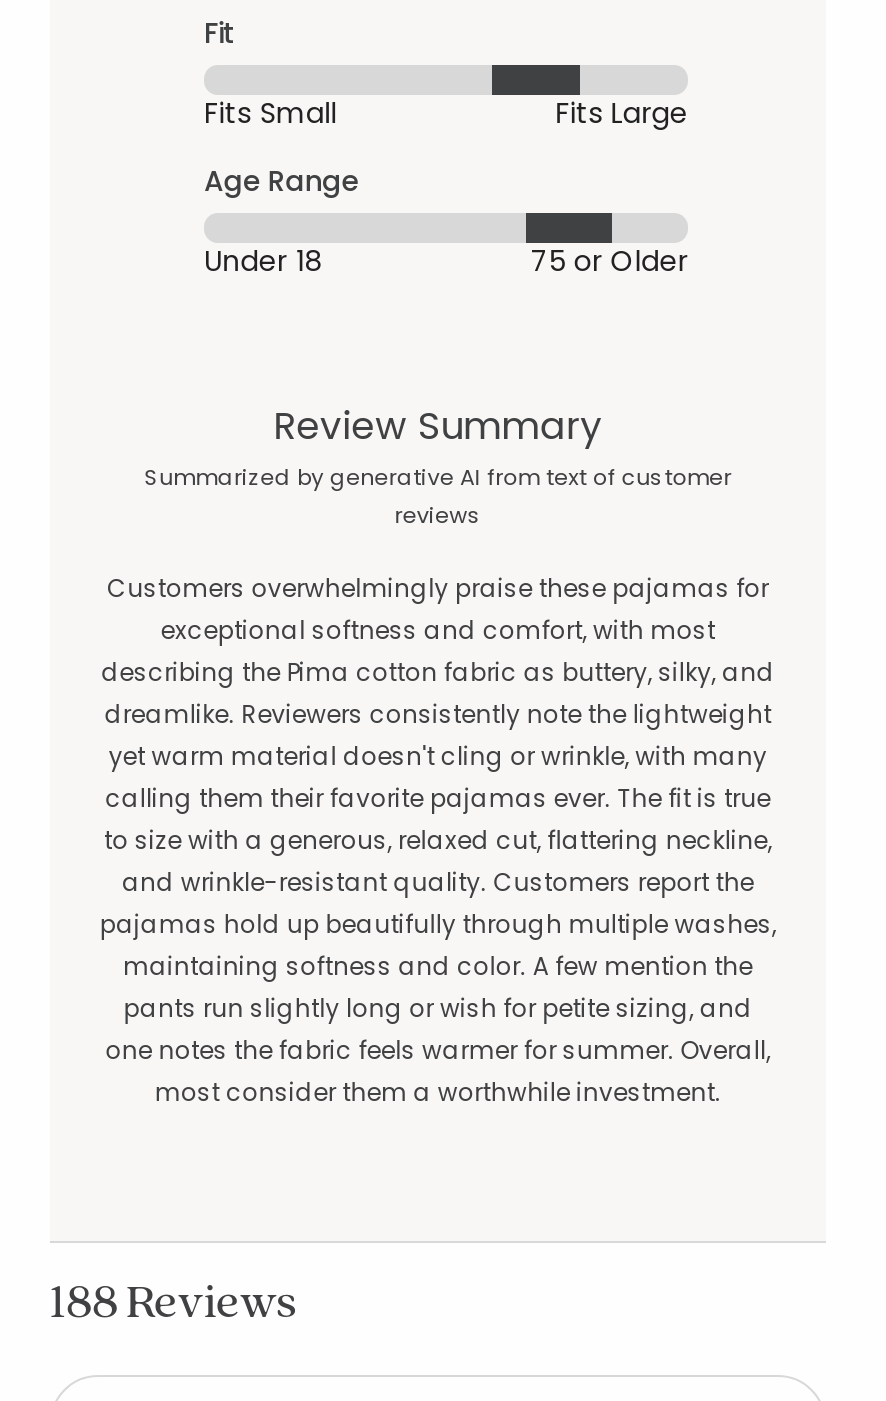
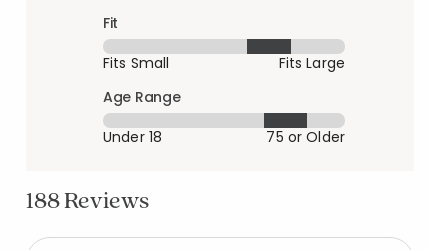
[100,399,776,1109] Review Summary | Summarized by generative AI from text of customer | reviews | Customers overwhelmingly praise these pajamas for | exceptional softness and comfort, with most | describing the Pima cotton fabric as buttery, silky, and | dreamlike. Reviewers consistently note the lightweight | yet warm material doesn't cling or wrinkle, with many | calling them their favorite pajamas ever. The fit is true | to size with a generous, relaxed cut, flattering neckline, | and wrinkle-resistant quality. Customers report the | pajamas hold up beautifully through multiple washes, | maintaining softness and color. A few mention the | pants run slightly long or wish for petite sizing, and | one notes the fabric feels warmer for summer. Overall, | most consider them a worthwhile investment. -> none

